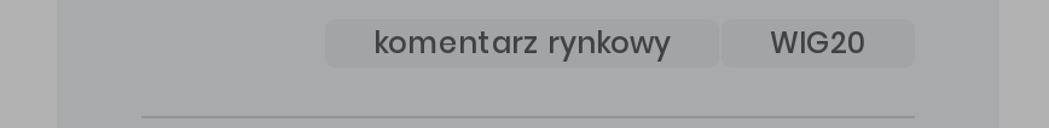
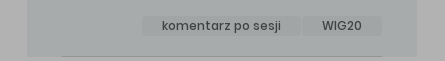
[373,22,671,63] komentarz rynkowy -> [162,17,281,34] komentarz po sesji

